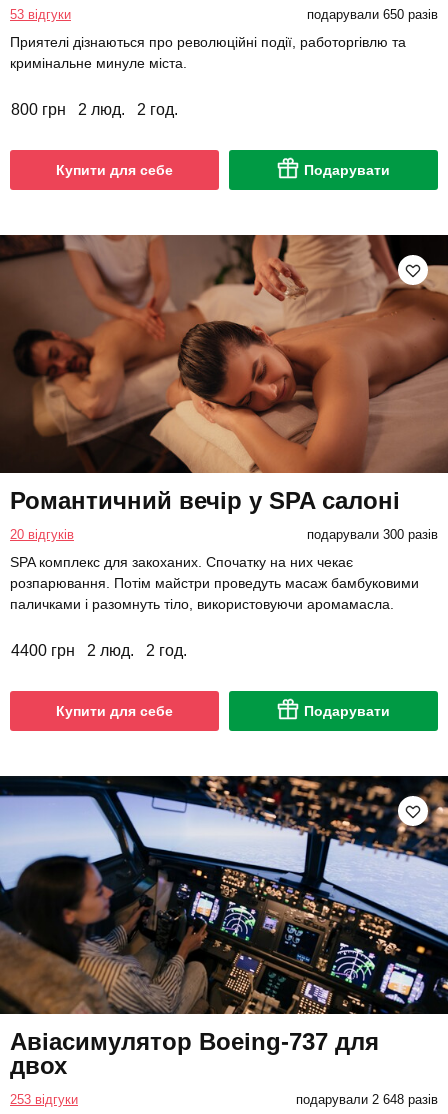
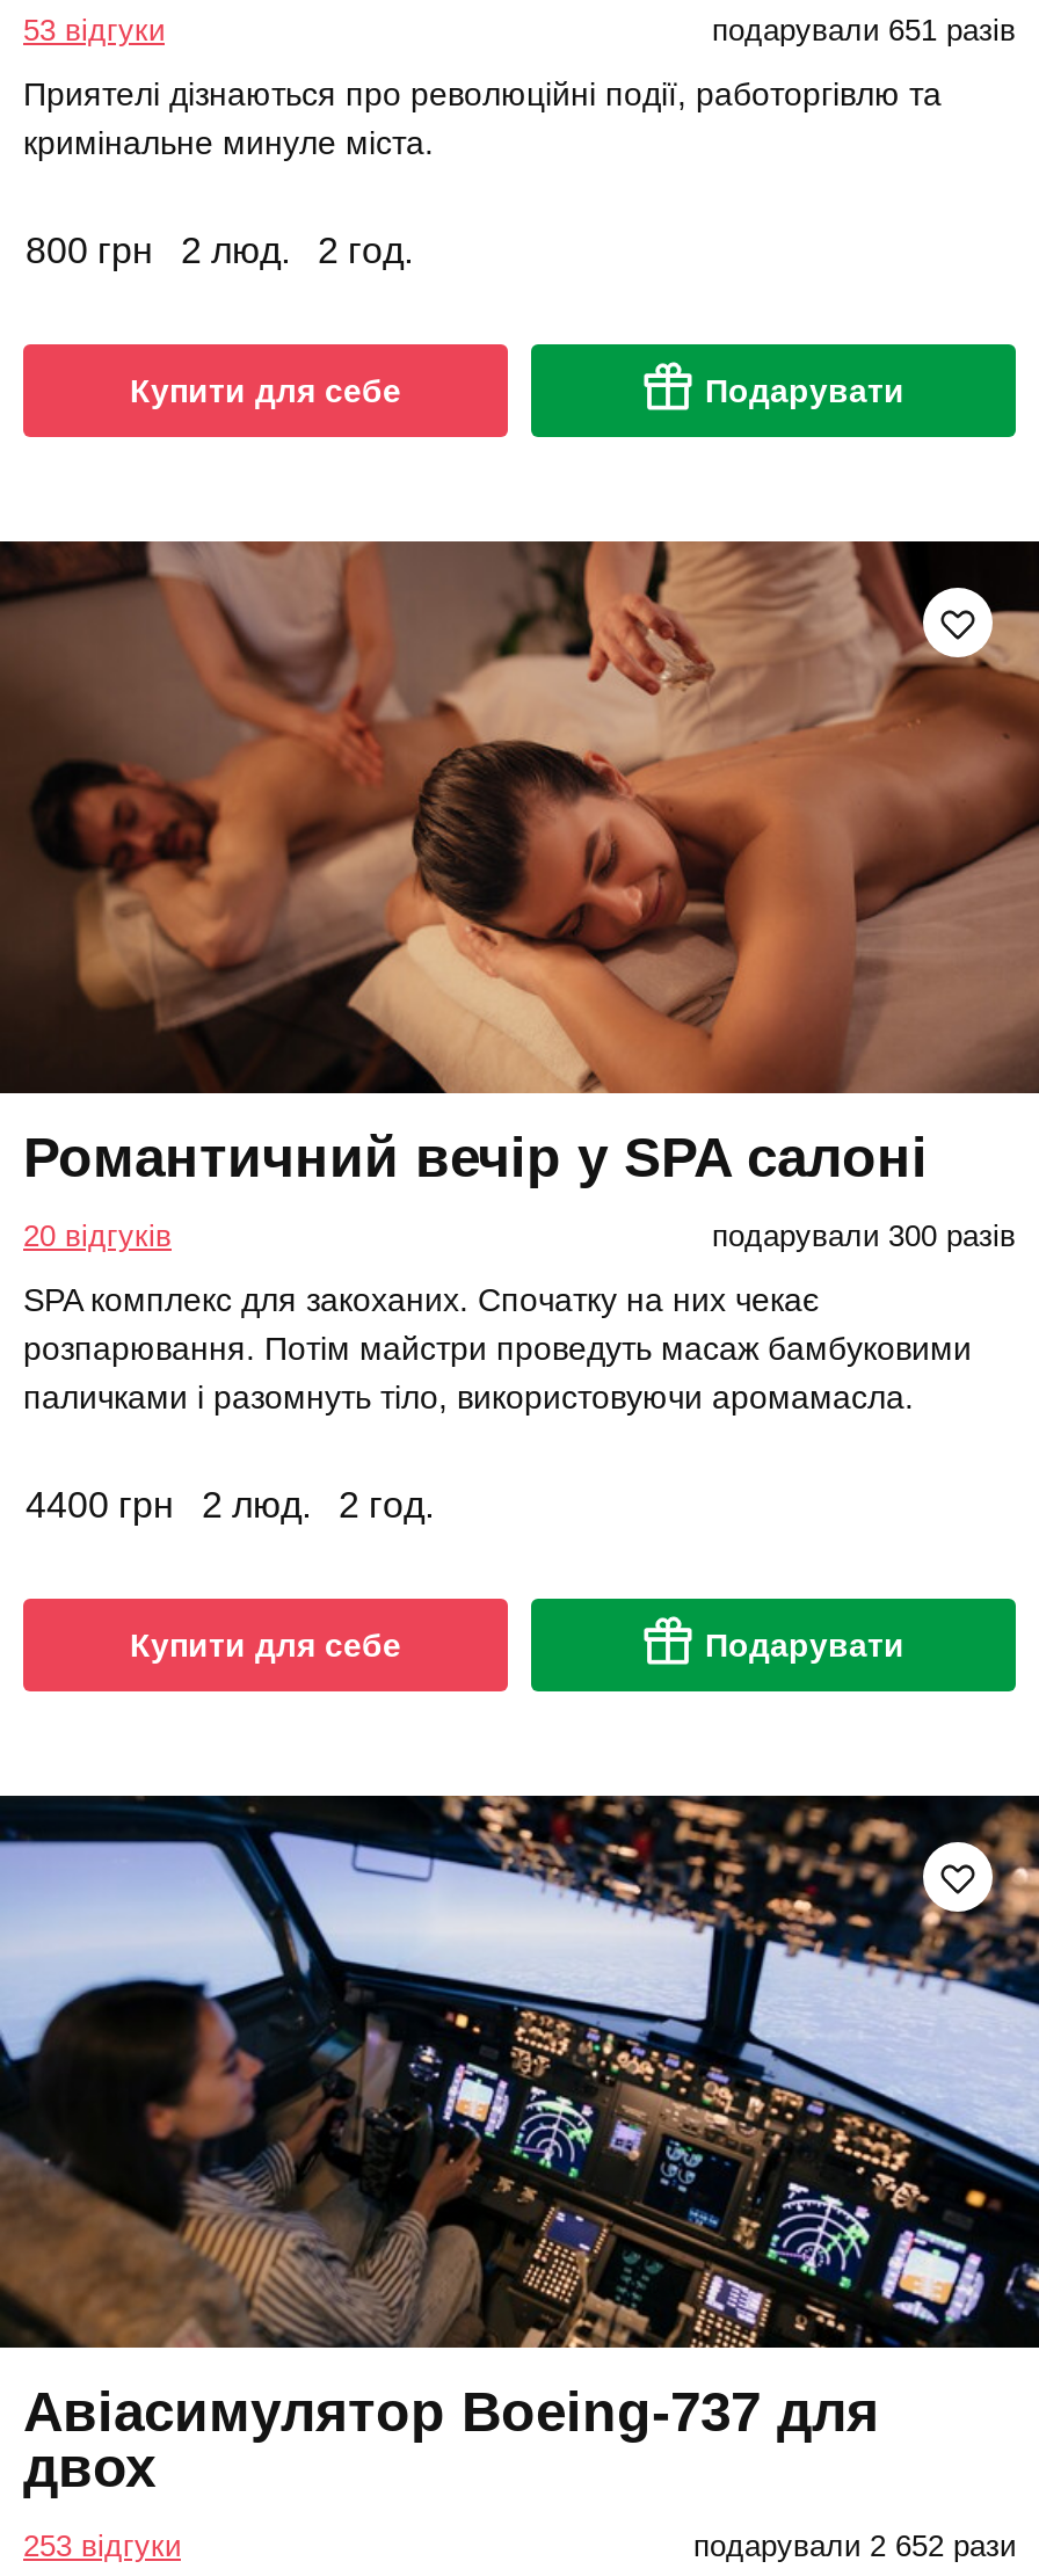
[307,6,438,21] подарували 650 разів -> [712,12,1016,46] подарували 651 разів
[296,1092,438,1107] подарували 2 648 разів -> [693,2529,1016,2564] подарували 2 652 рази

